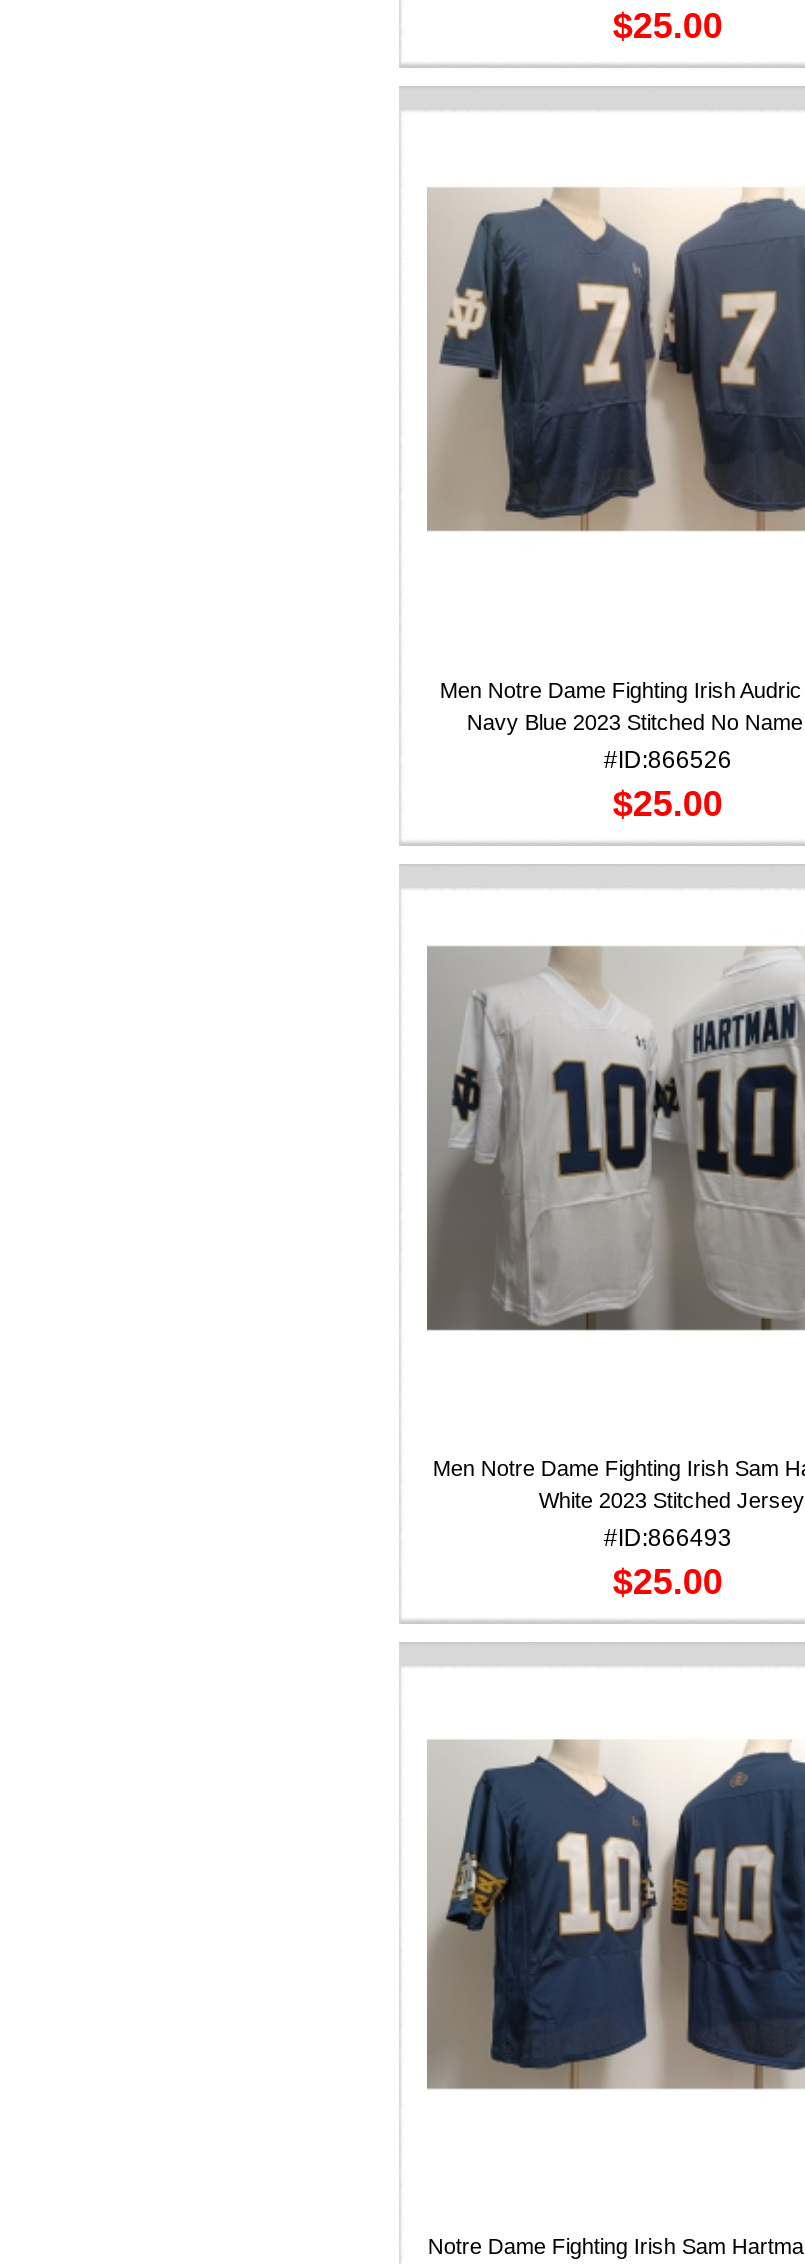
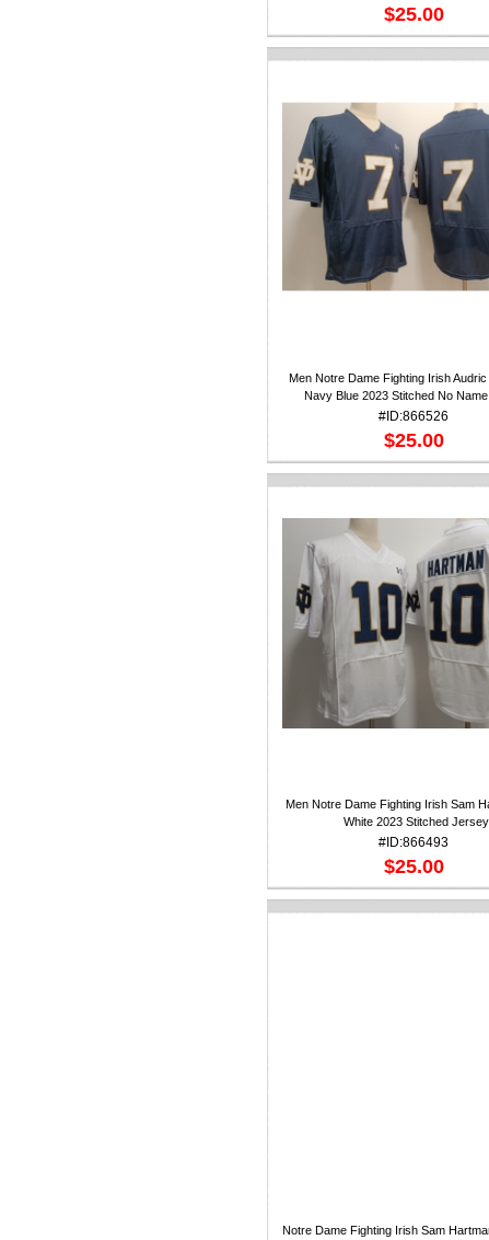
[425,1738,799,2092] [image] -> none

